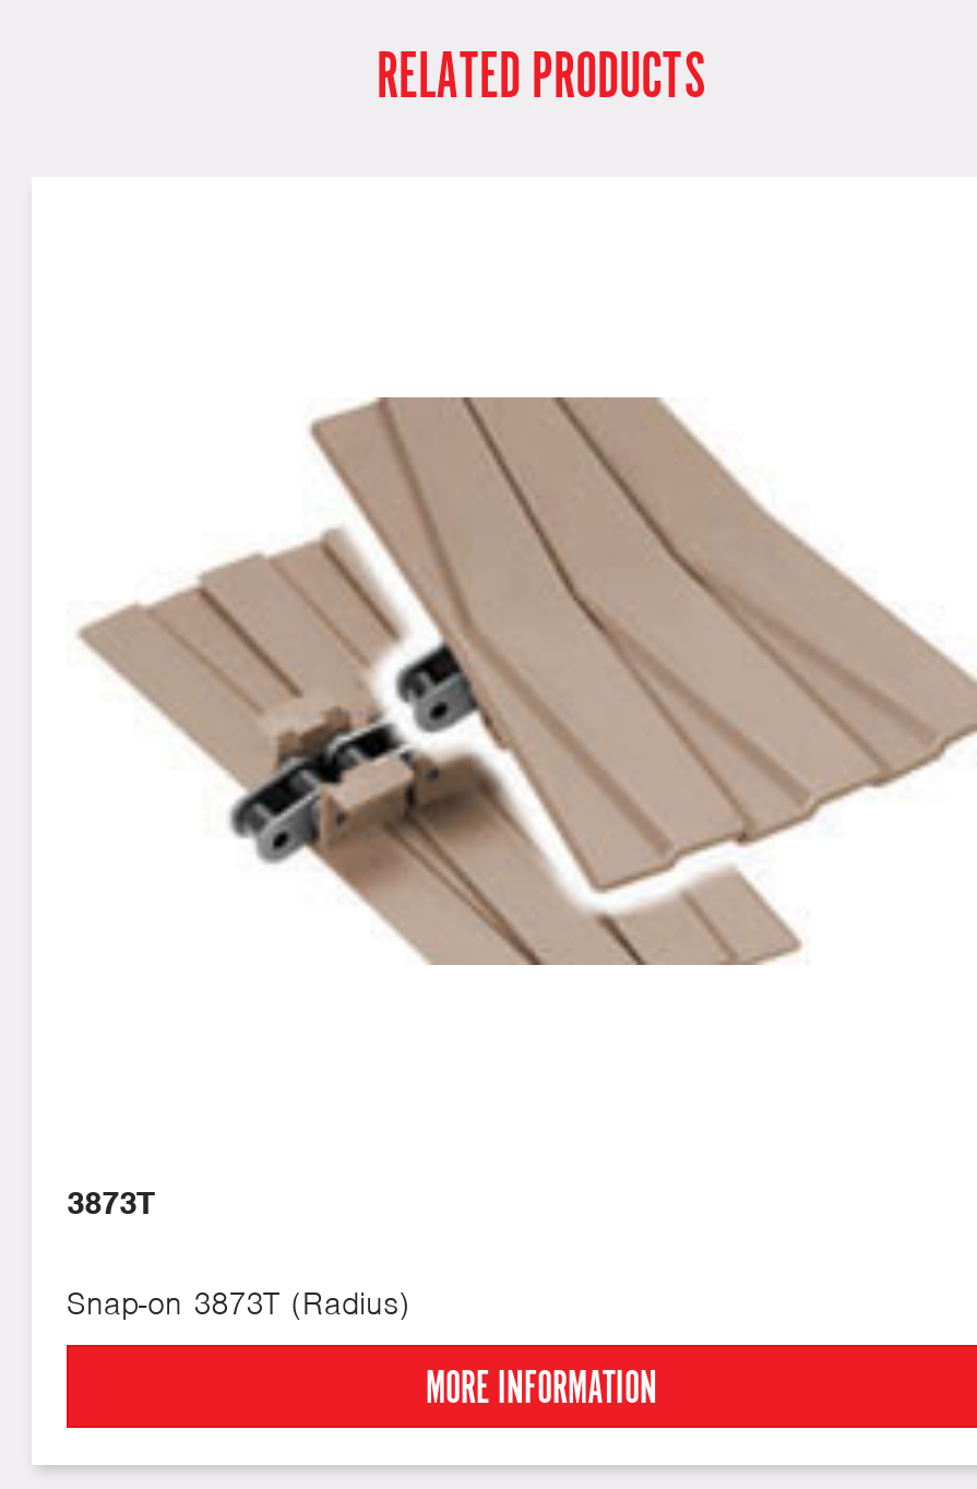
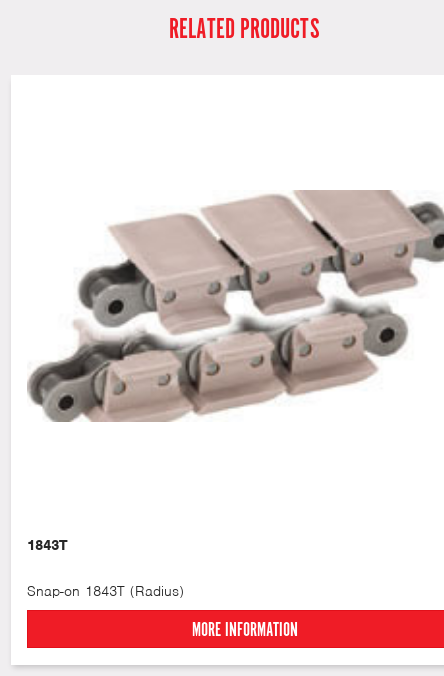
[69,395,970,967] [image] -> [27,176,441,436] [image]
[67,1183,156,1223] 3873T -> [27,536,68,554] 1843T
[67,1284,409,1323] Snap-on 3873T (Radius) -> [27,582,184,600] Snap-on 1843T (Radius)

